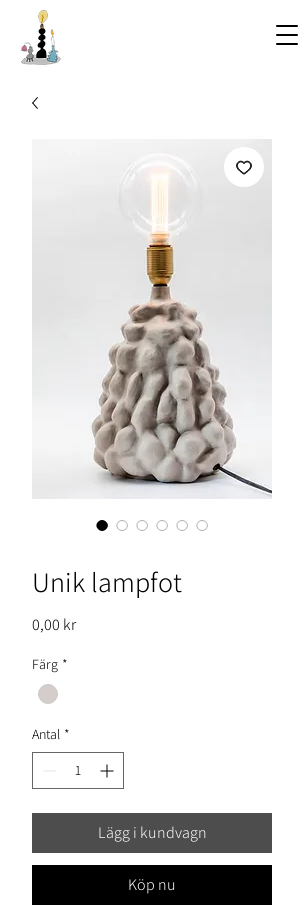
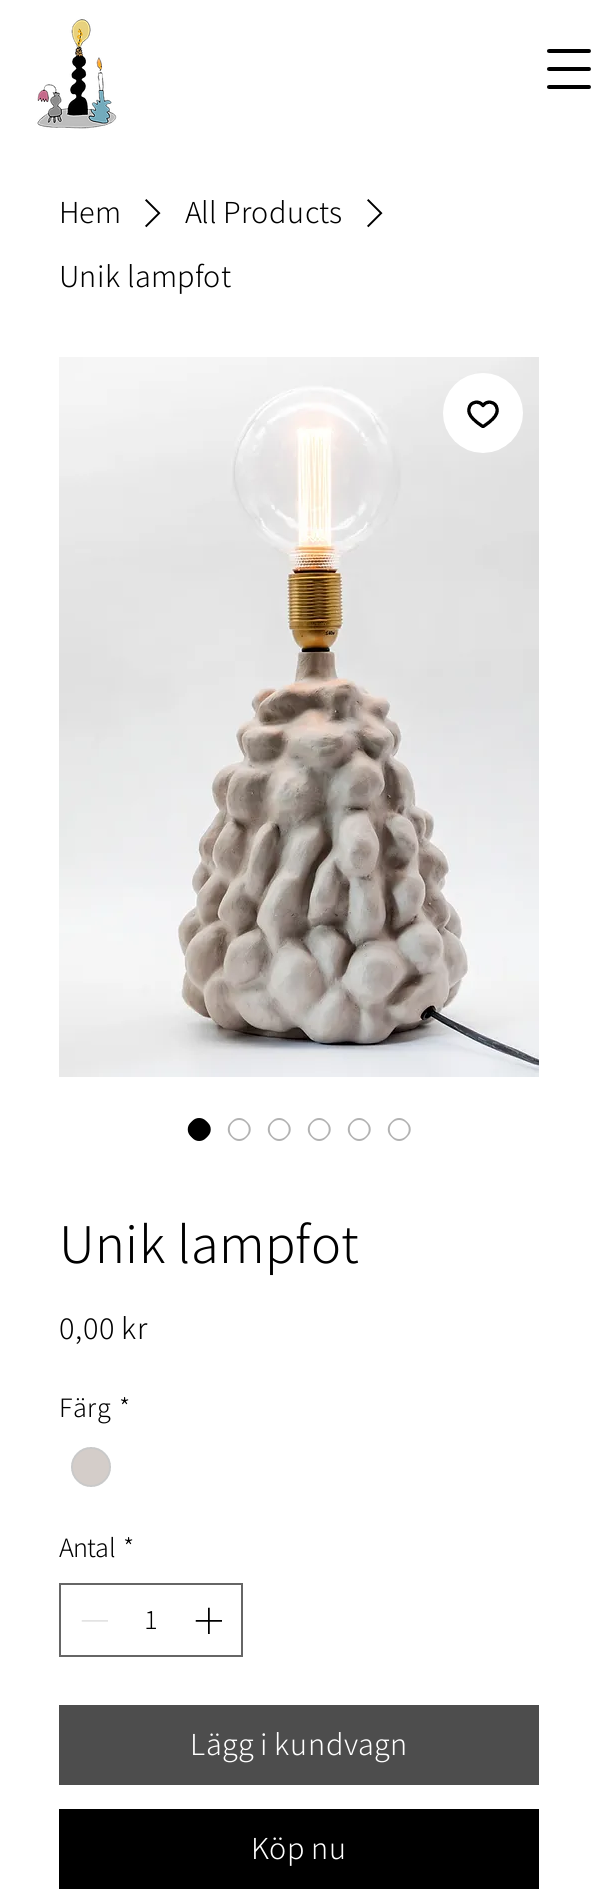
none -> [59,191,343,297] Hem | All Products | Unik lampfot

